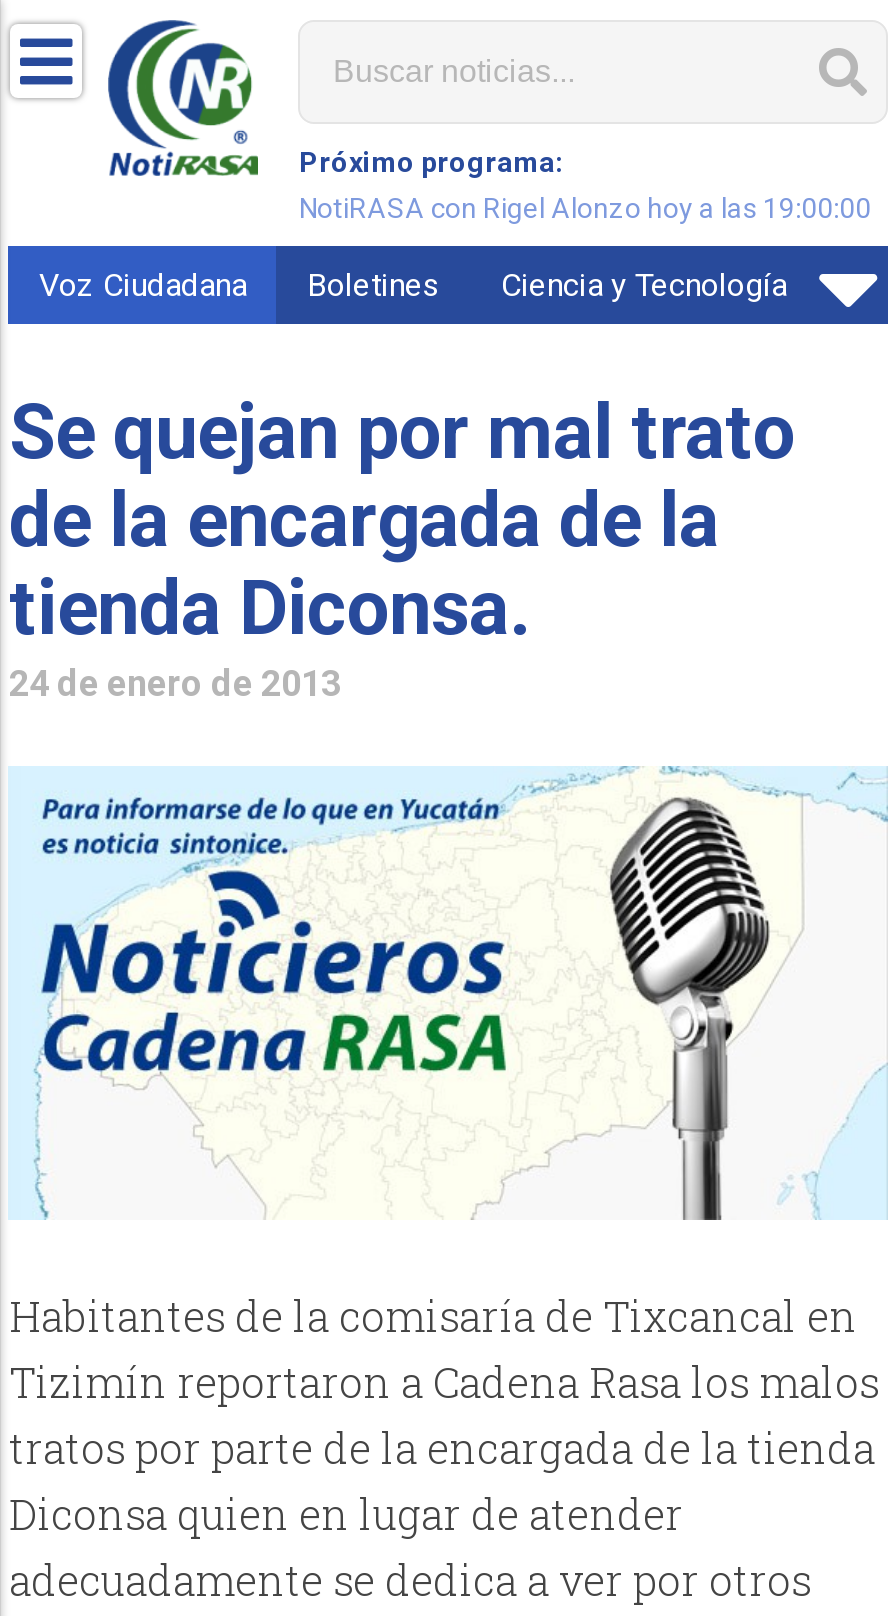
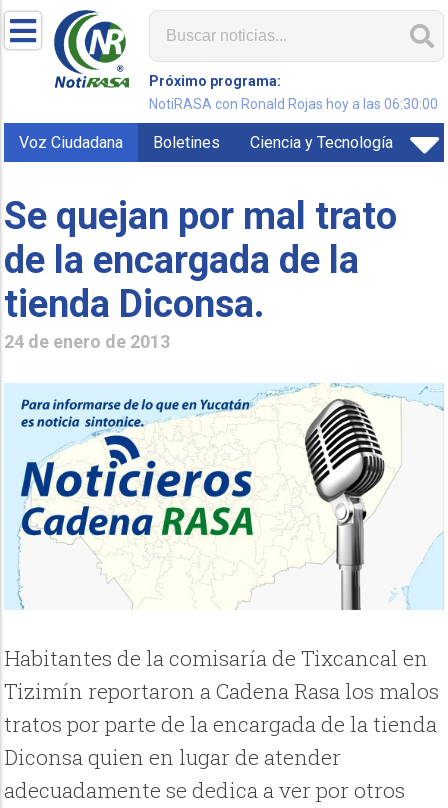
[299,192,871,224] NotiRASA con Rigel Alonzo hoy a las 19:00:00 -> [149,96,438,112] NotiRASA con Ronald Rojas hoy a las 06:30:00

